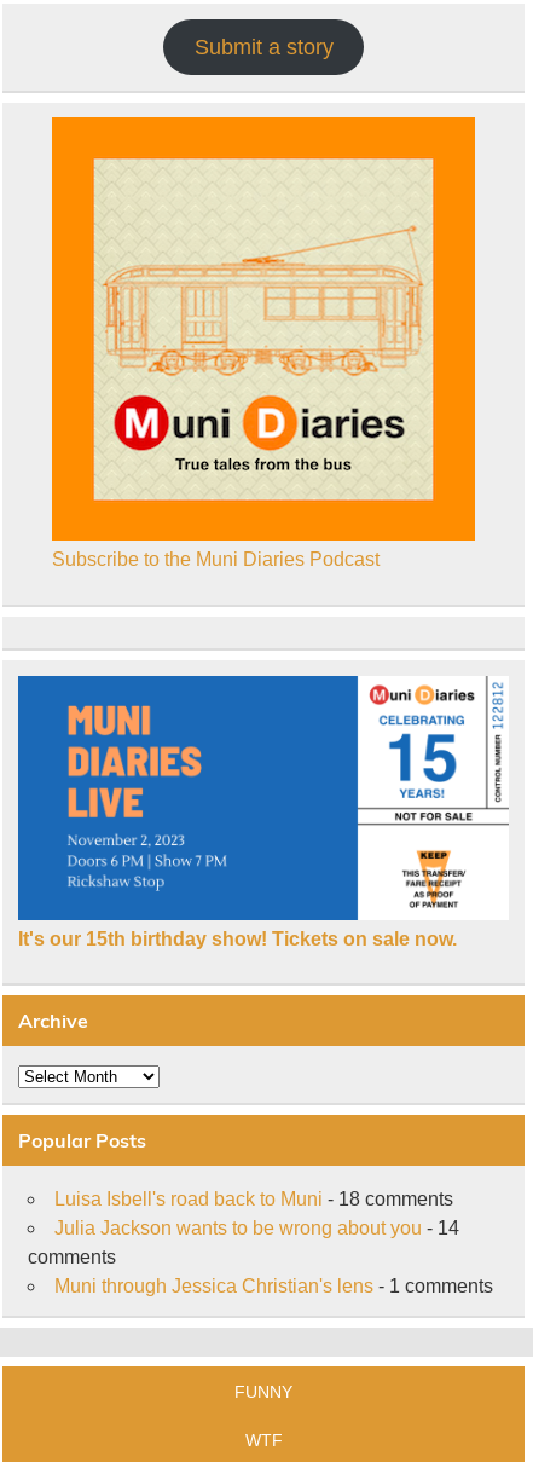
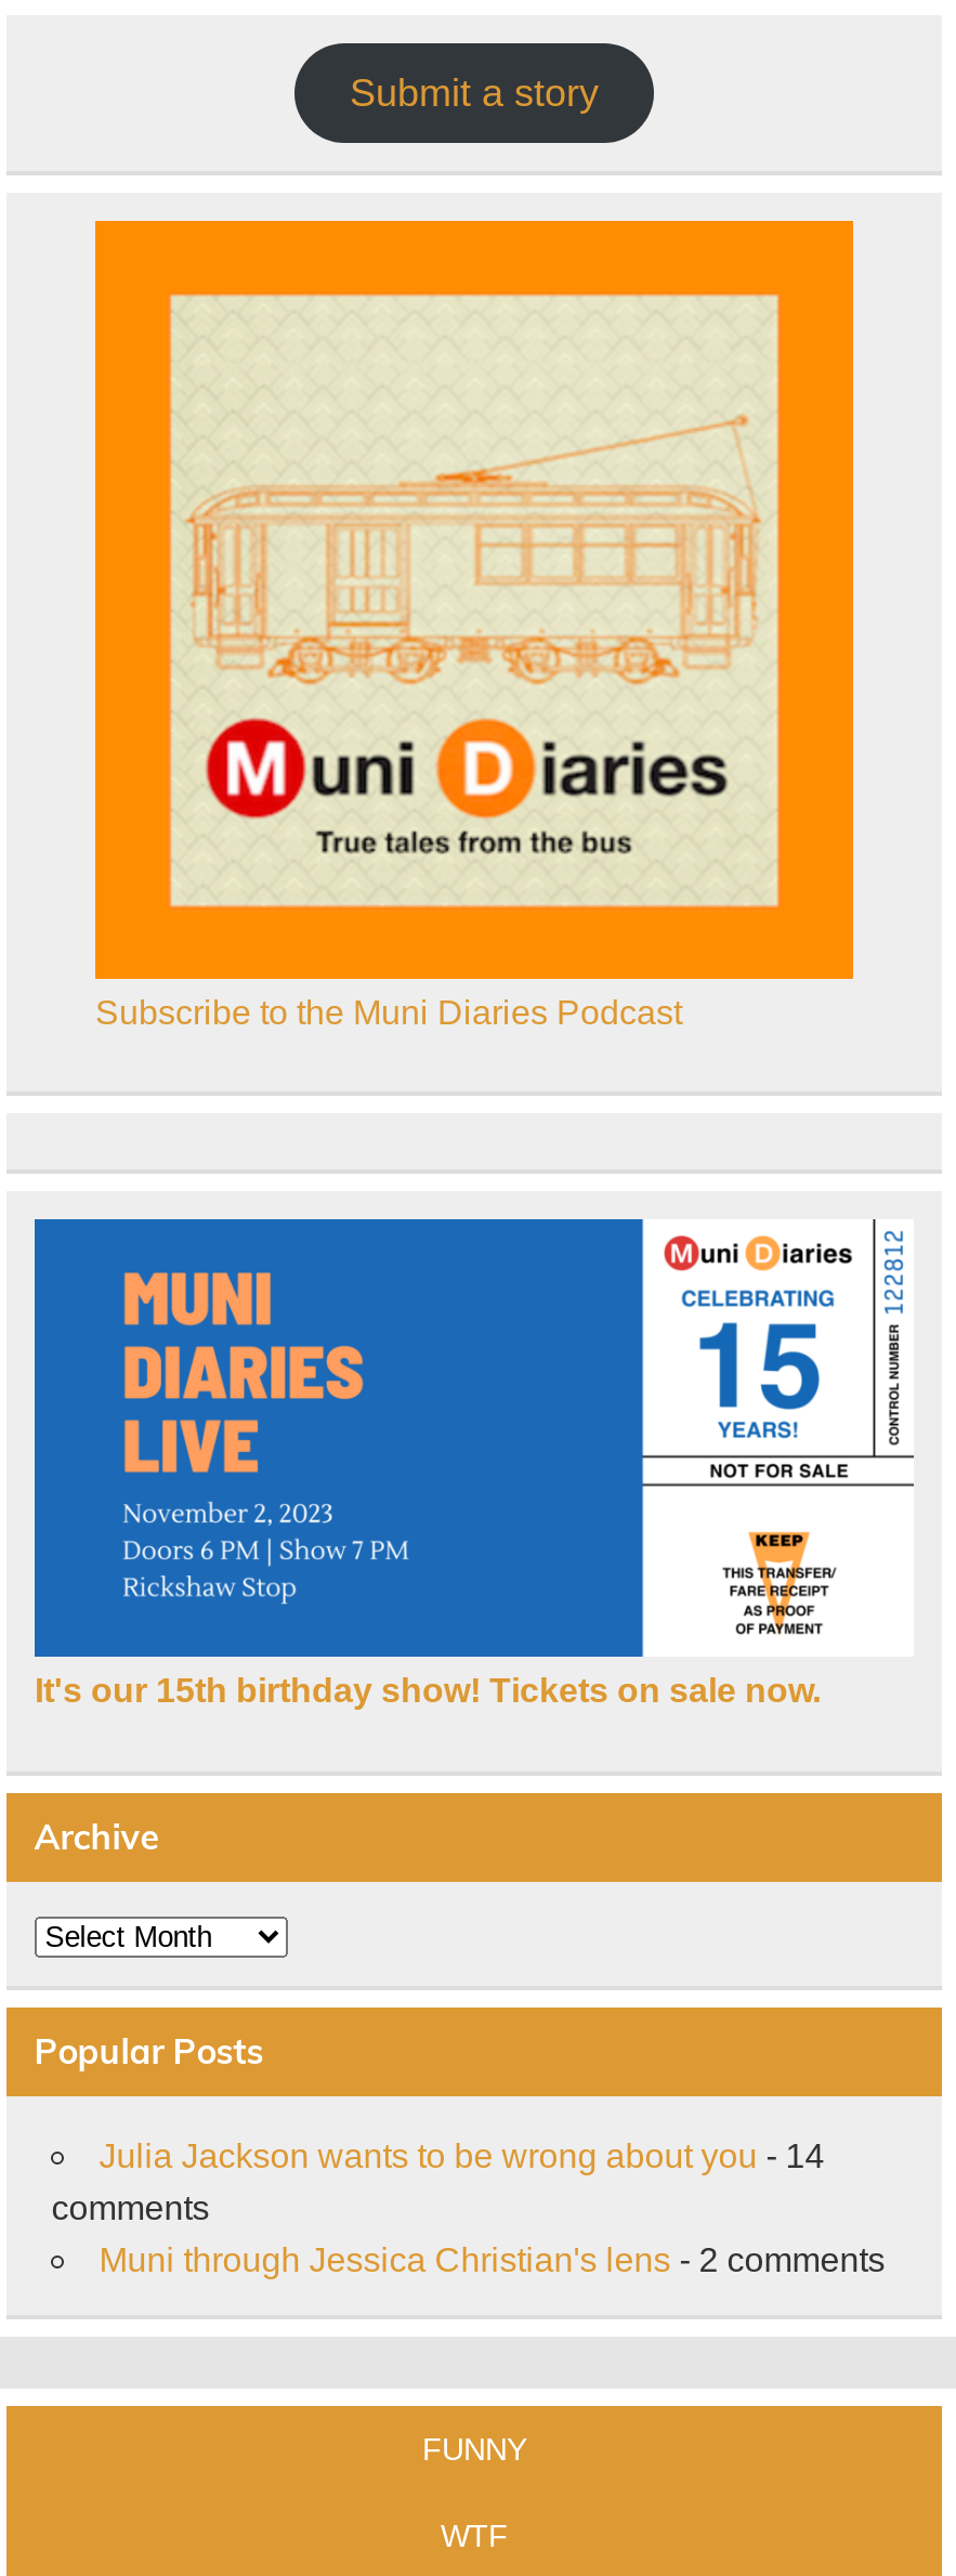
[54,1188,453,1209] Luisa Isbell's road back to Muni - 18 comments -> none
[54,1275,493,1296] Muni through Jessica Christian's lens - 1 comments -> [99,2241,885,2277] Muni through Jessica Christian's lens - 2 comments

